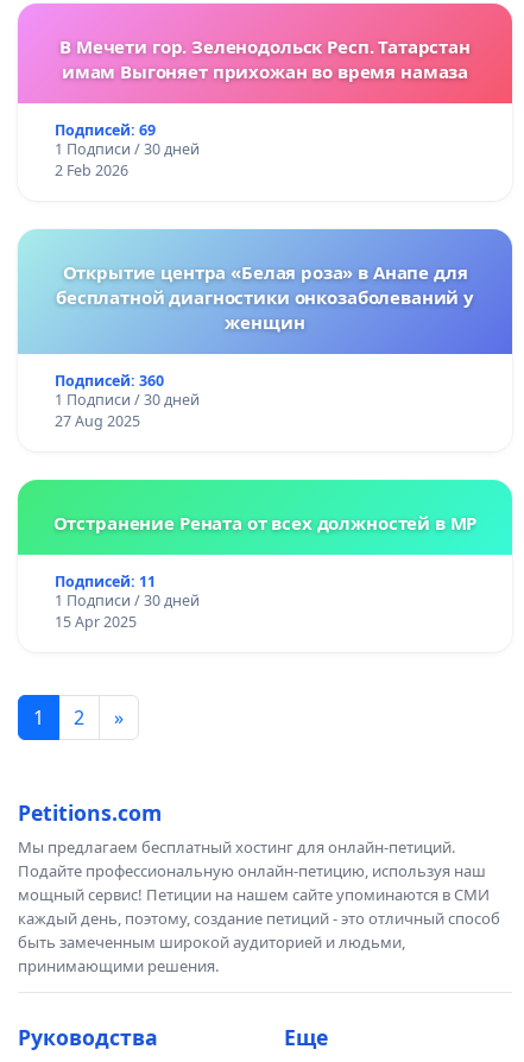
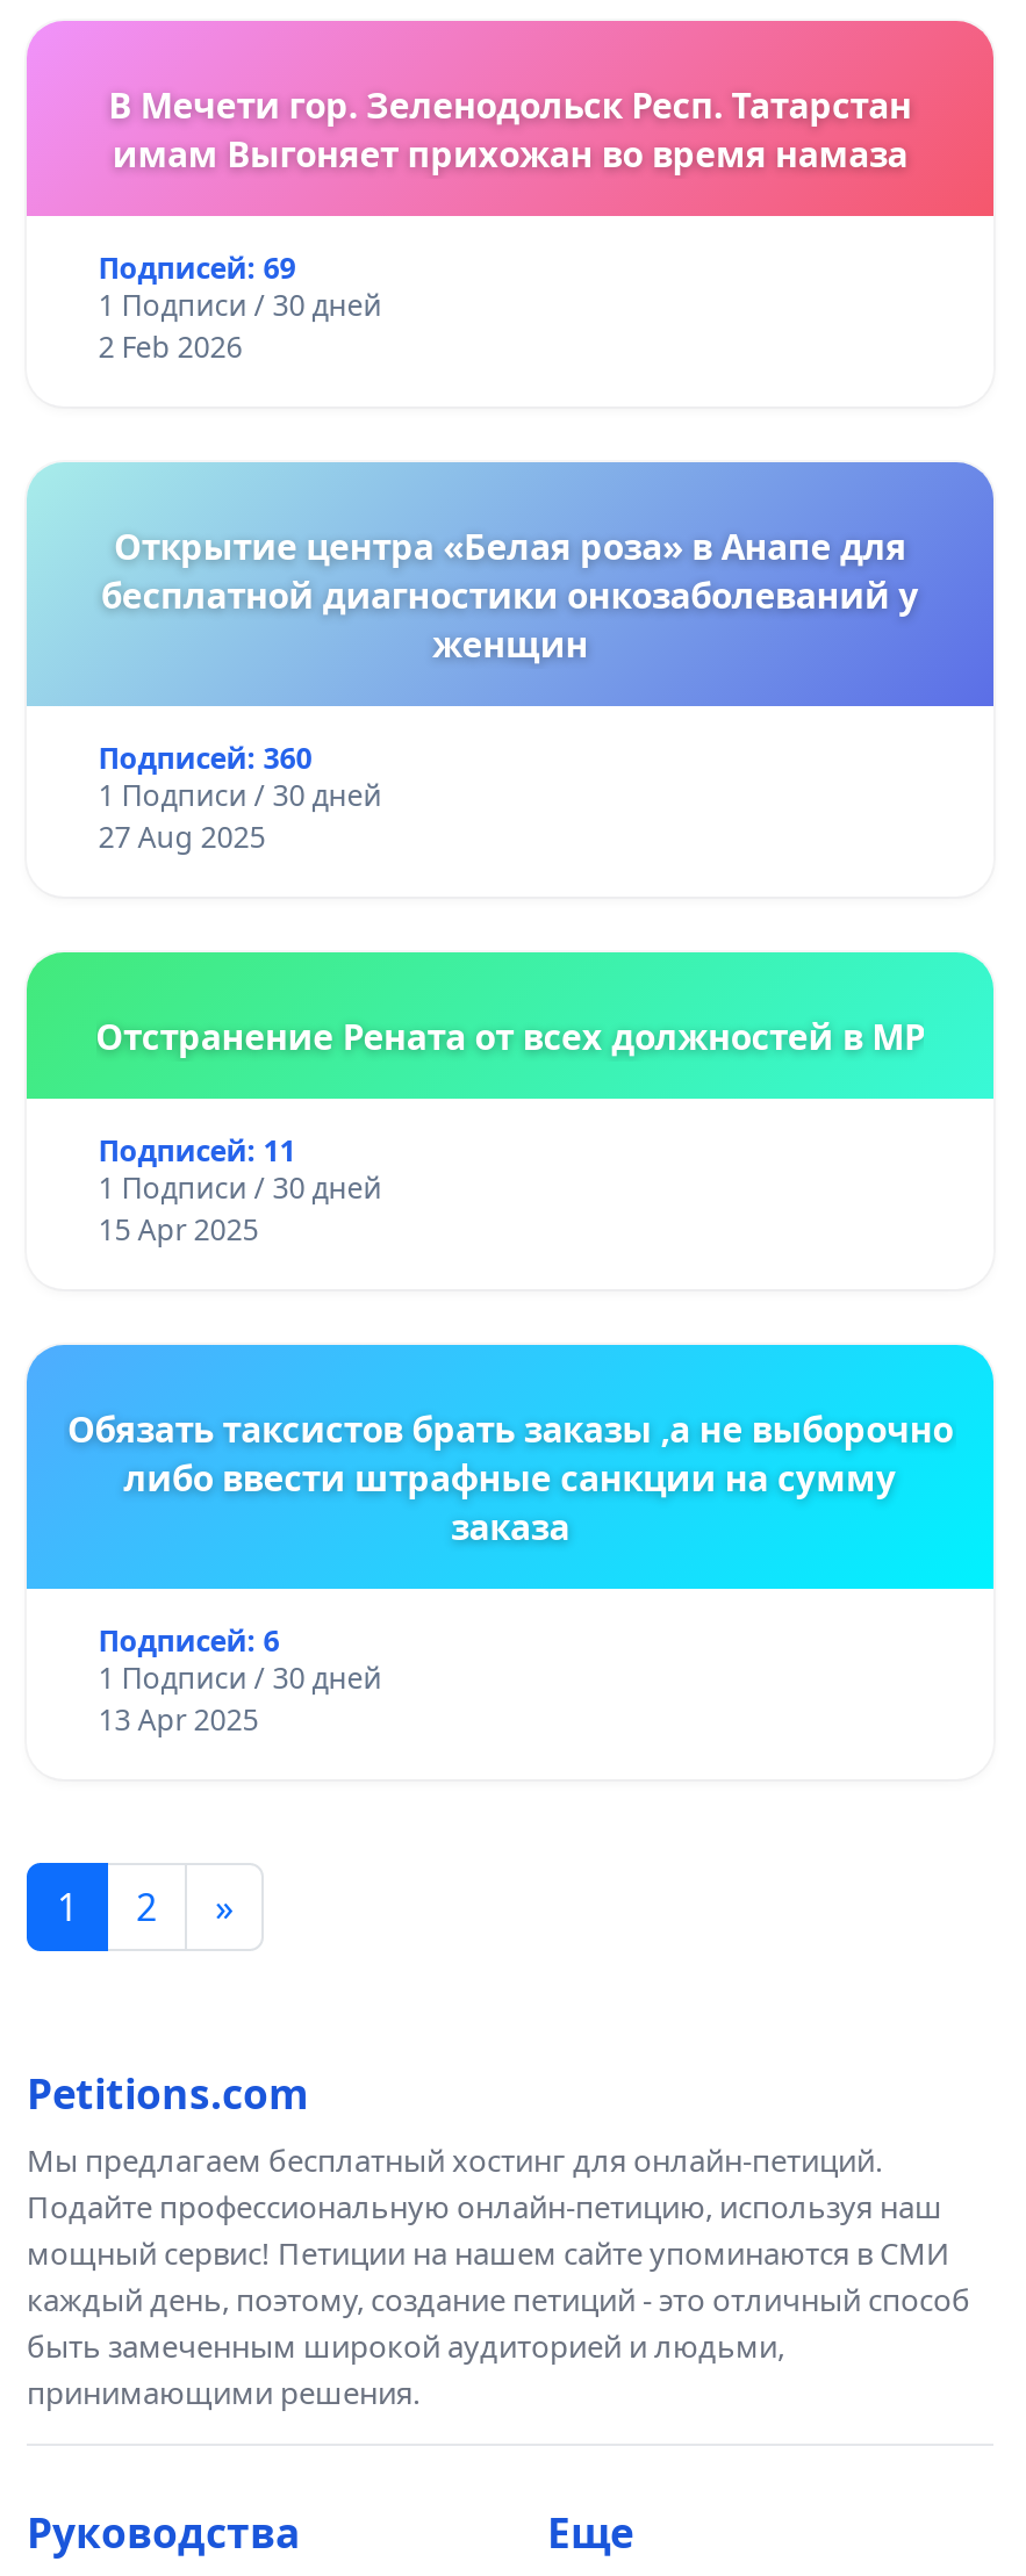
none -> [24,1343,996,1740] [image] | Обязать таксистов брать заказы ,а не выборочно | либо ввести штрафные санкции на сумму | заказа | Подписей: 6 | 1 Подписи / 30 дней | 13 Apr 2025

